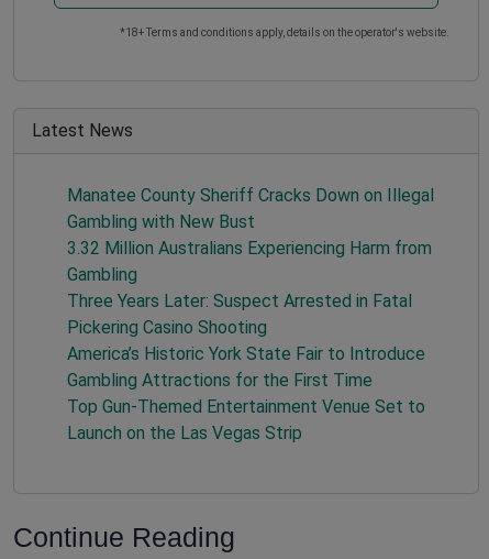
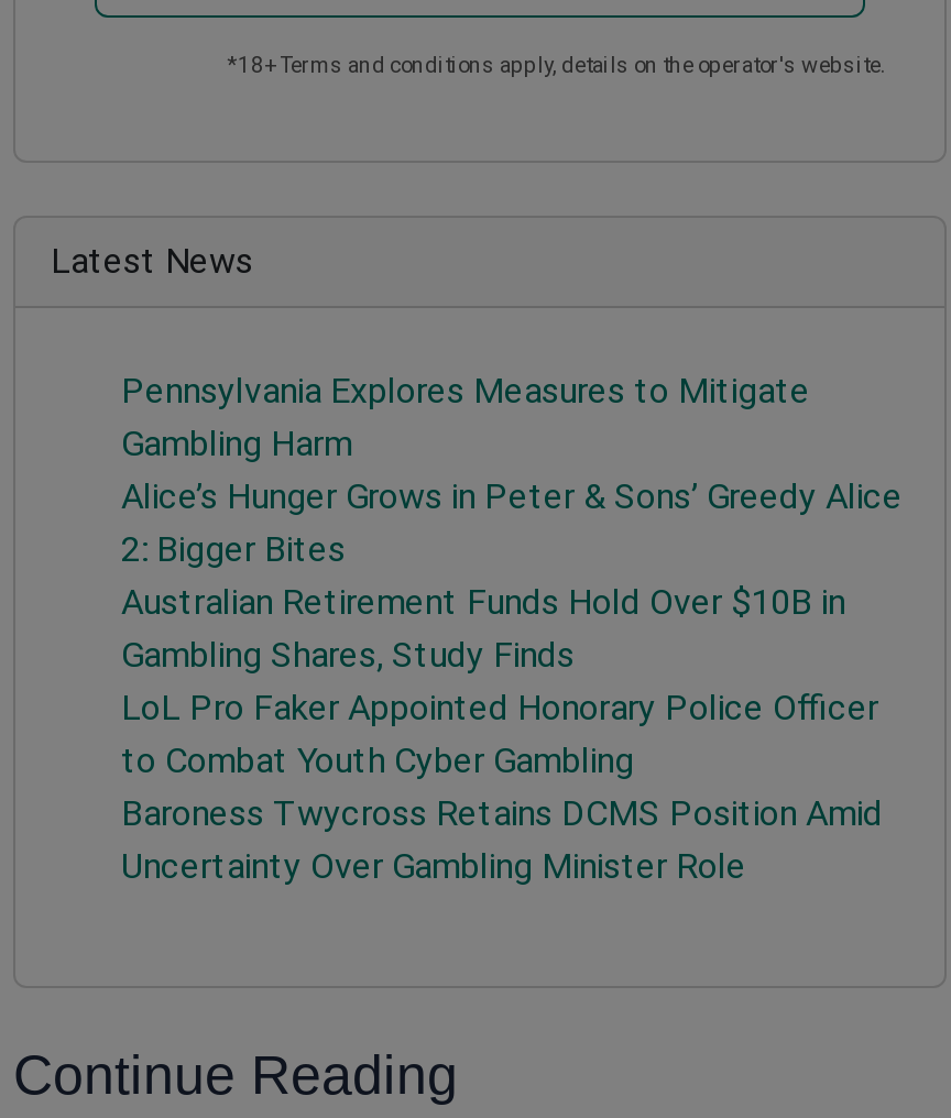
[67,185,434,443] Manatee County Sheriff Cracks Down on Illegal | Gambling with New Bust | 3.32 Million Australians Experiencing Harm from | Gambling | Three Years Later: Suspect Arrested in Fatal | Pickering Casino Shooting | America’s Historic York State Fair to Introduce | Gambling Attractions for the First Time | Top Gun-Themed Entertainment Venue Set to | Launch on the Las Vegas Strip -> [121,369,903,886] Pennsylvania Explores Measures to Mitigate | Gambling Harm | Alice’s Hunger Grows in Peter & Sons’ Greedy Alice | 2: Bigger Bites | Australian Retirement Funds Hold Over $10B in | Gambling Shares, Study Finds | LoL Pro Faker Appointed Honorary Police Officer | to Combat Youth Cyber Gambling | Baroness Twycross Retains DCMS Position Amid | Uncertainty Over Gambling Minister Role

